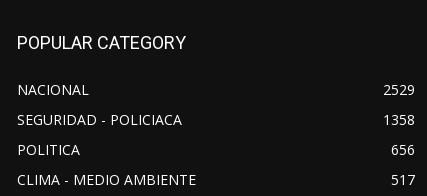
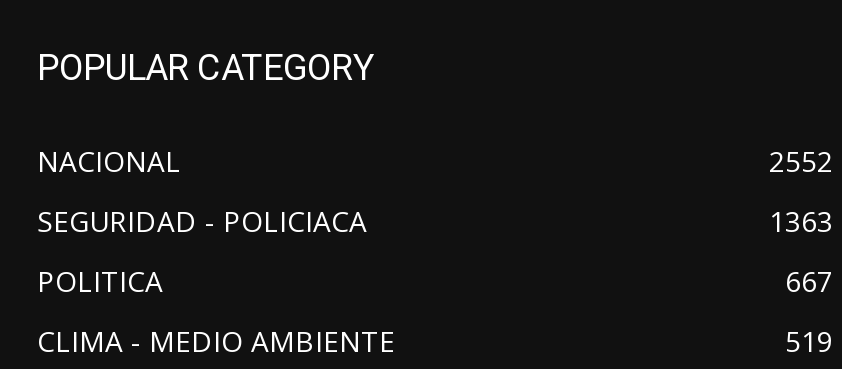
[383,80,415,99] 2529 -> [769,141,833,179] 2552
[383,110,415,129] 1358 -> [769,201,833,239] 1363
[391,140,415,159] 656 -> [785,261,833,299] 667
[391,170,415,189] 517 -> [785,321,833,359] 519

